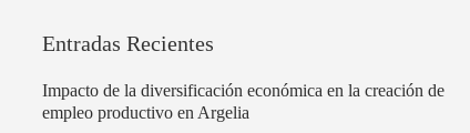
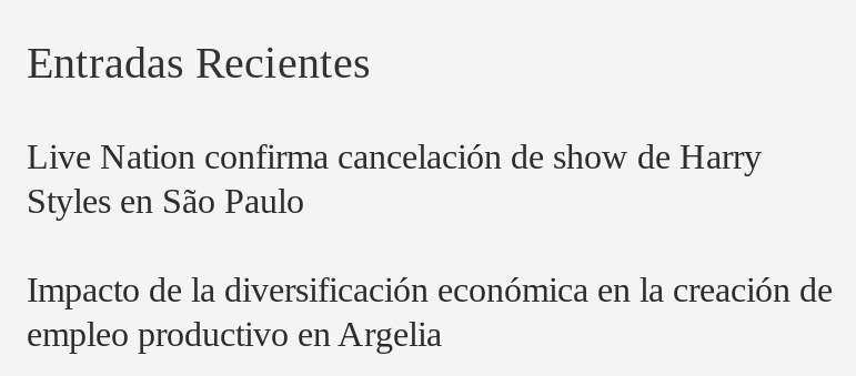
none -> [27,138,762,220] Live Nation confirma cancelación de show de Harry | Styles en São Paulo

